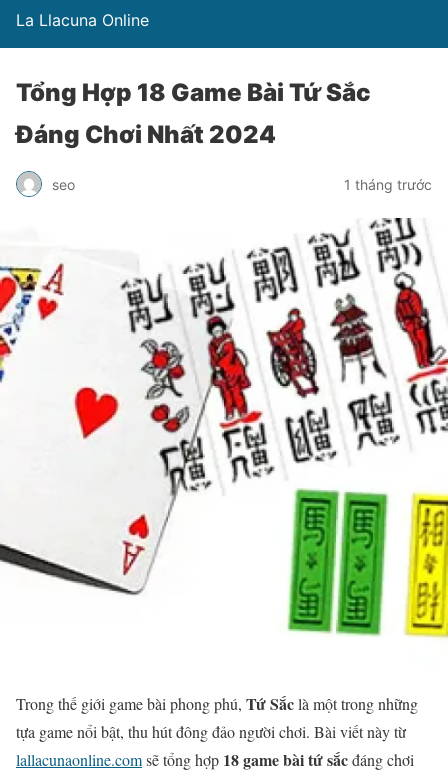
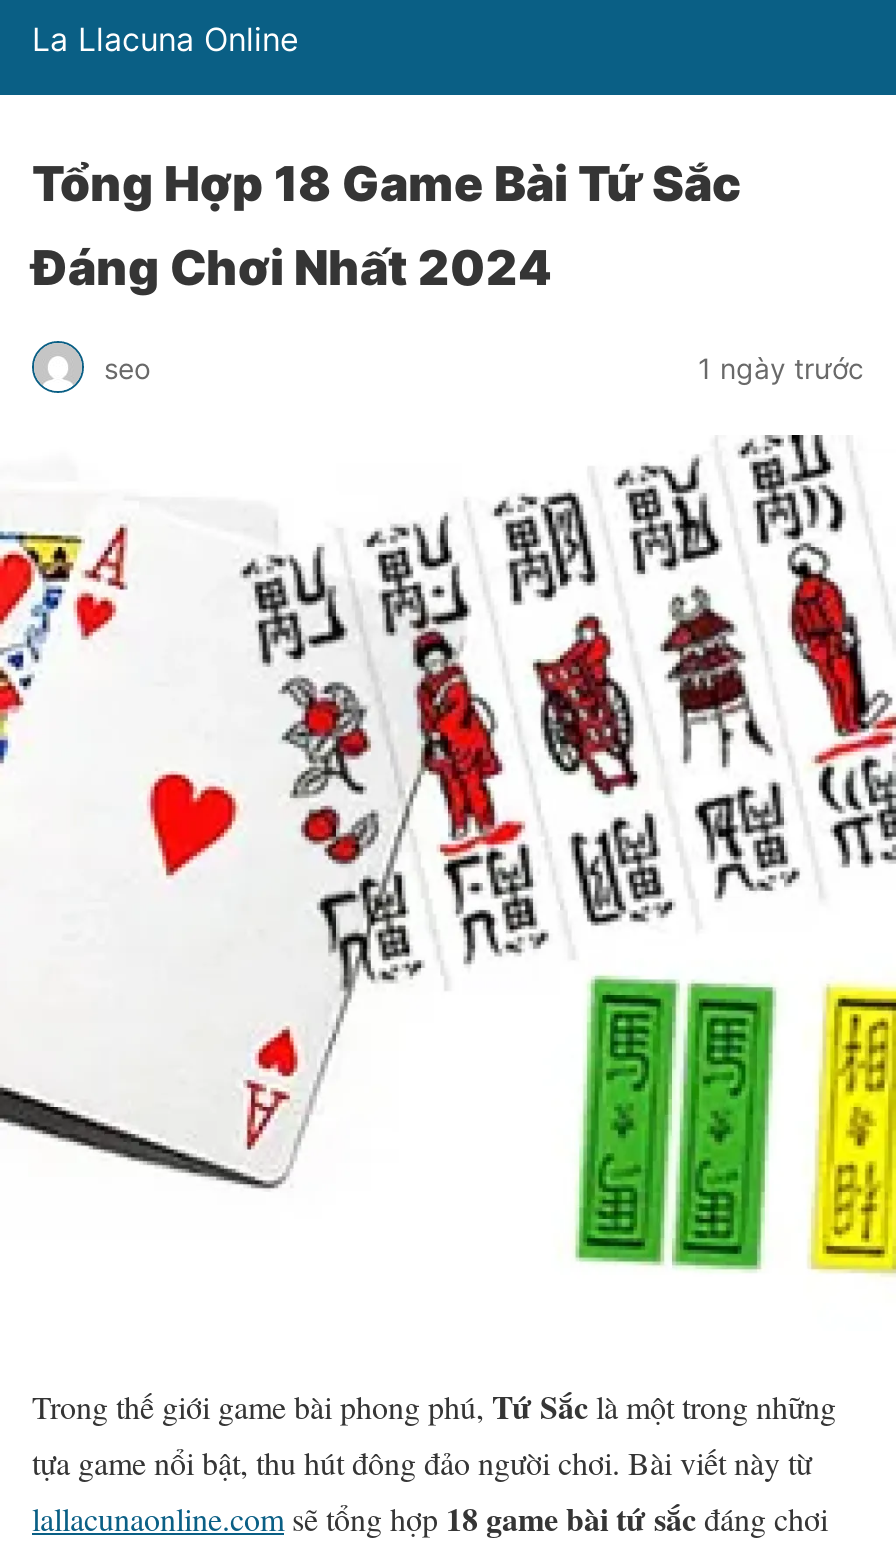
[344,175,432,192] 1 tháng trước -> [698,350,864,384] 1 ngày trước

